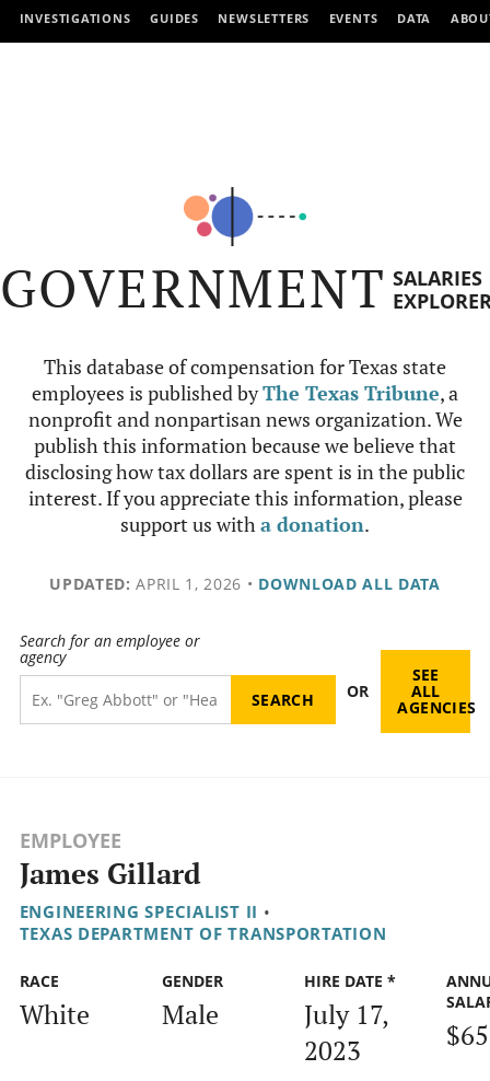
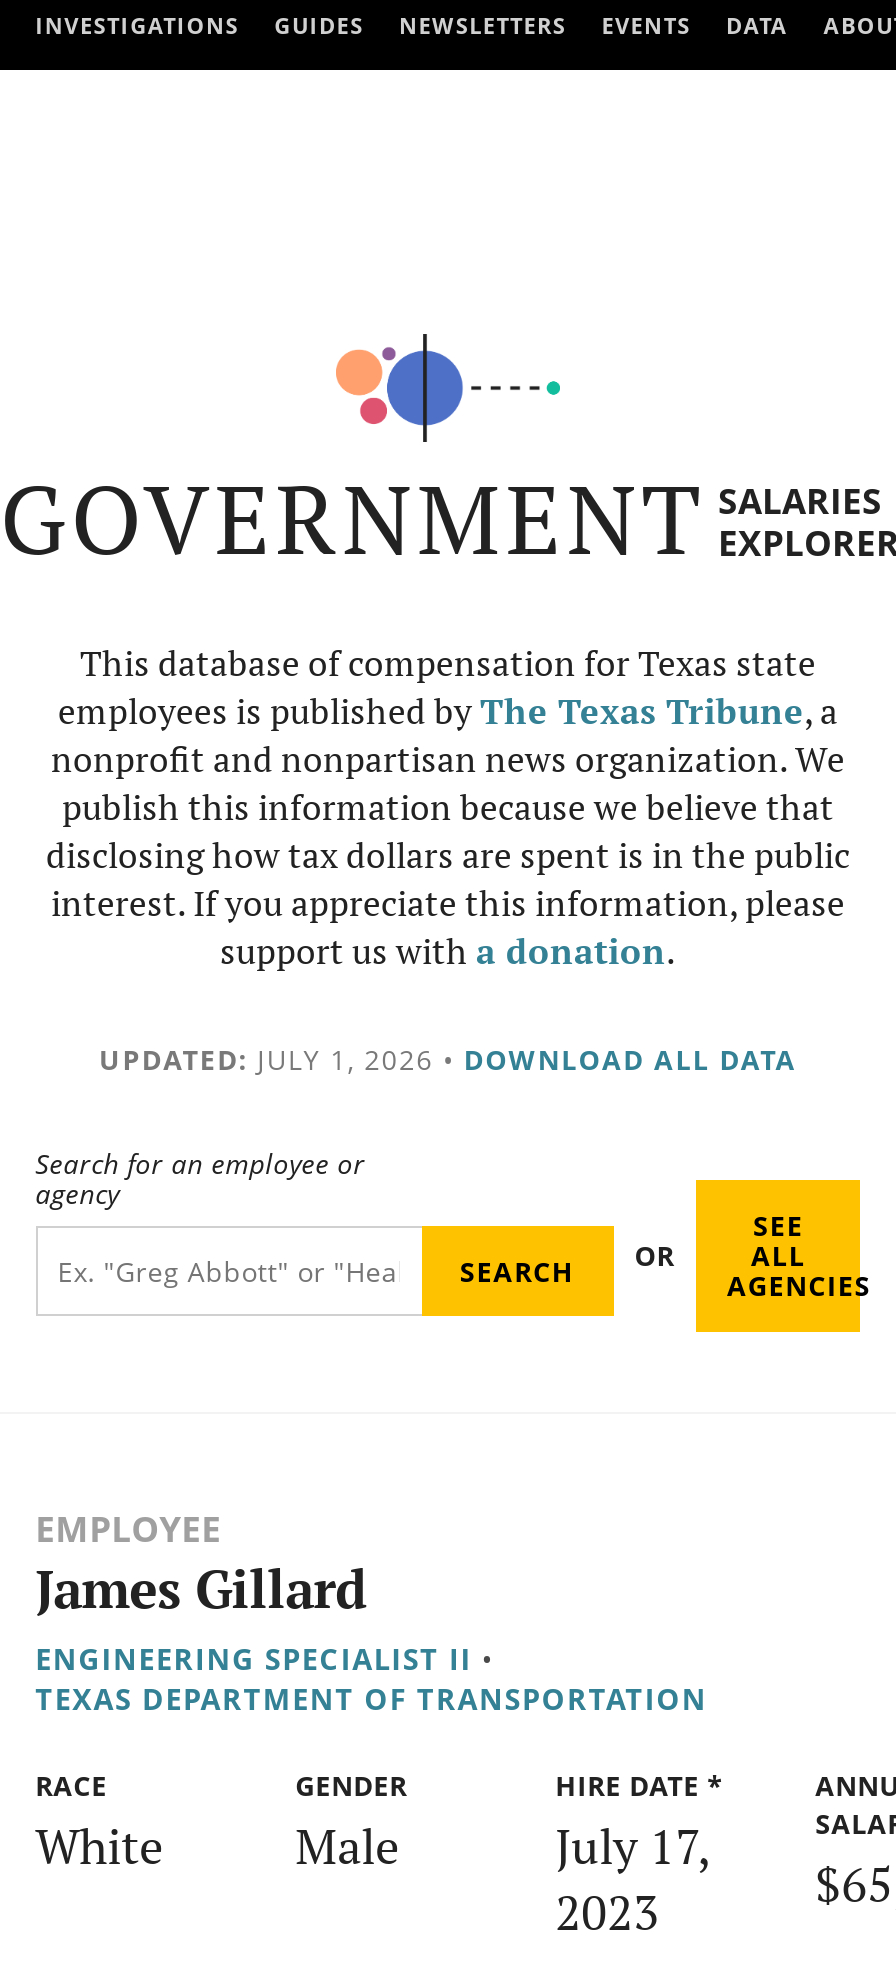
[49,573,441,594] UPDATED: APRIL 1, 2026 • DOWNLOAD ALL DATA -> [99,1040,797,1078] UPDATED: JULY 1, 2026 • DOWNLOAD ALL DATA

